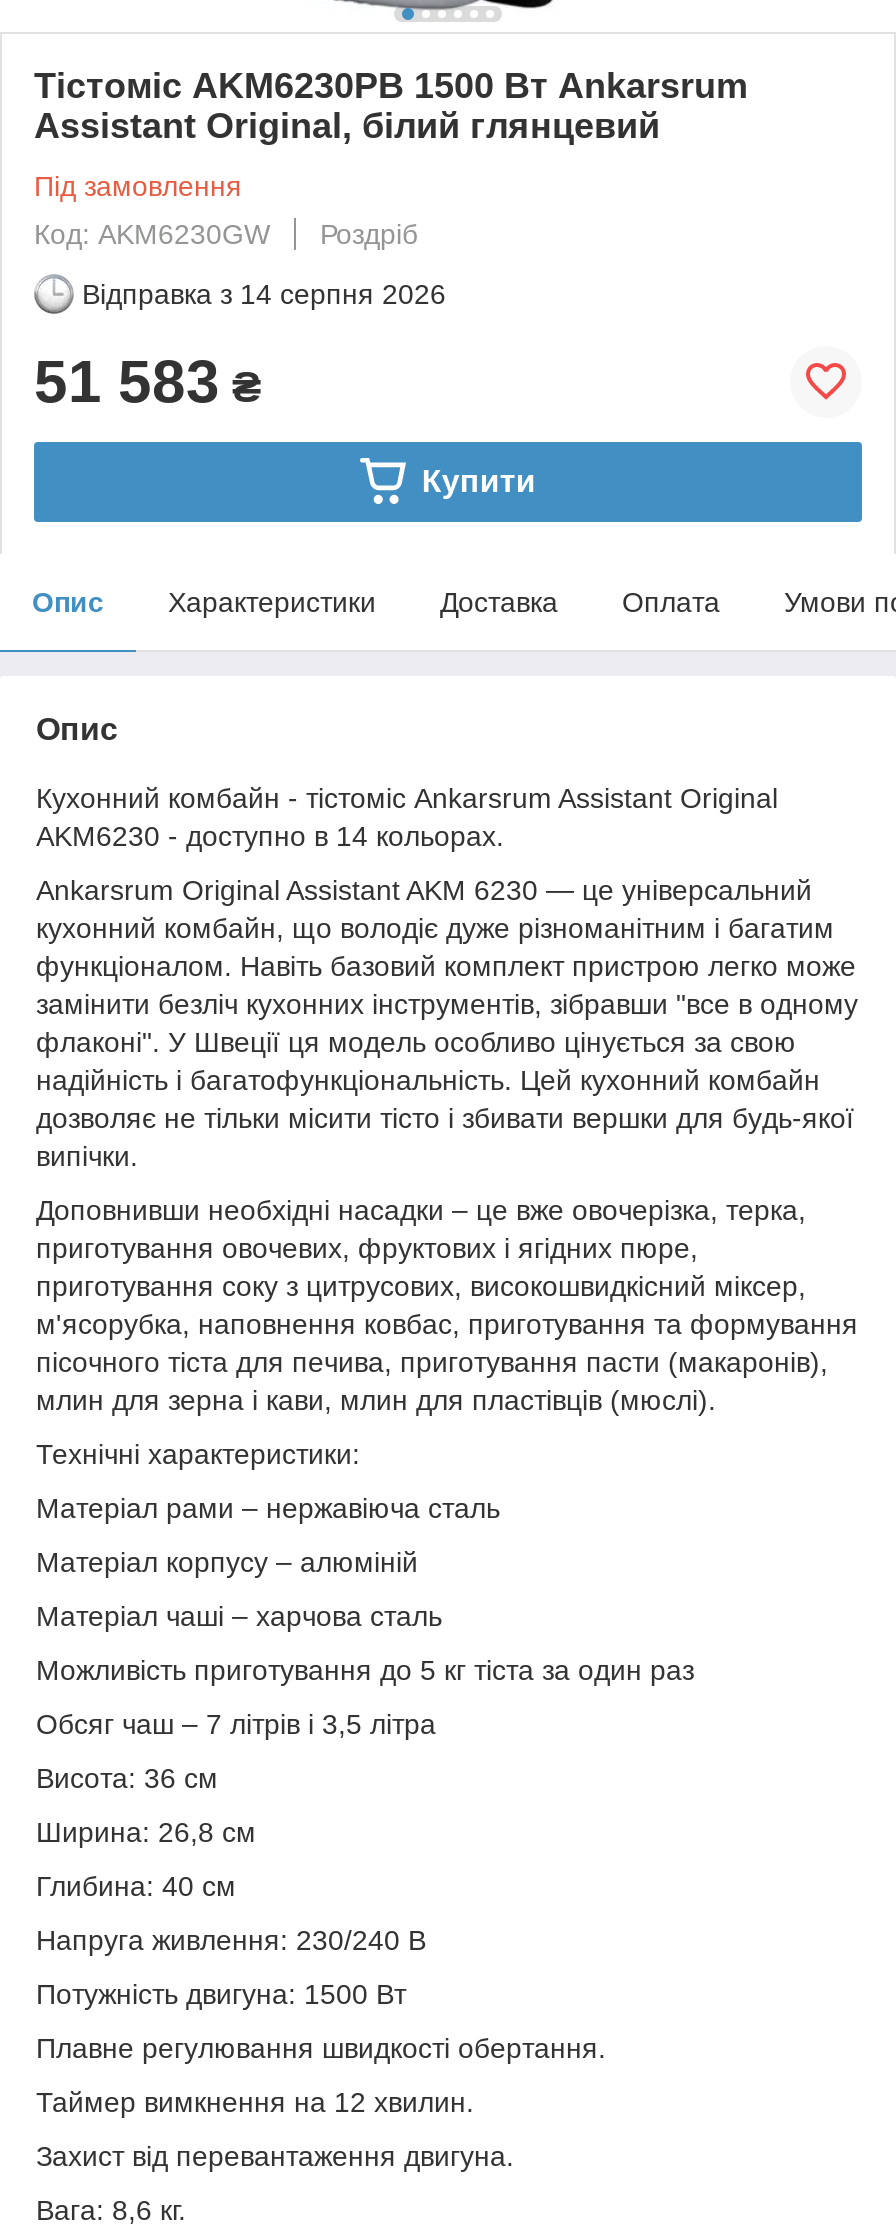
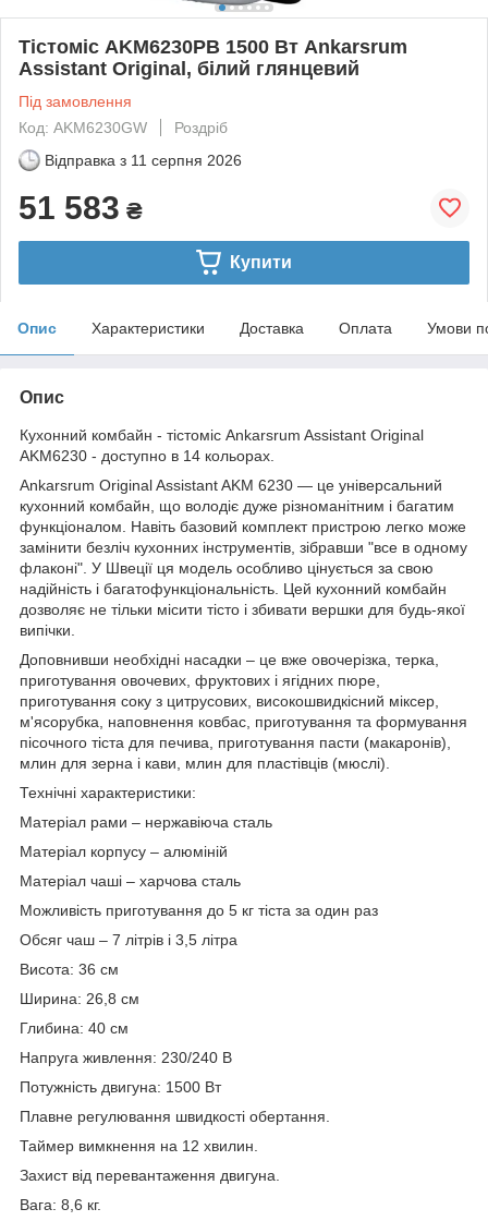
[82,278,446,310] Відправка з 14 серпня 2026 -> [45,151,242,169] Відправка з 11 серпня 2026

